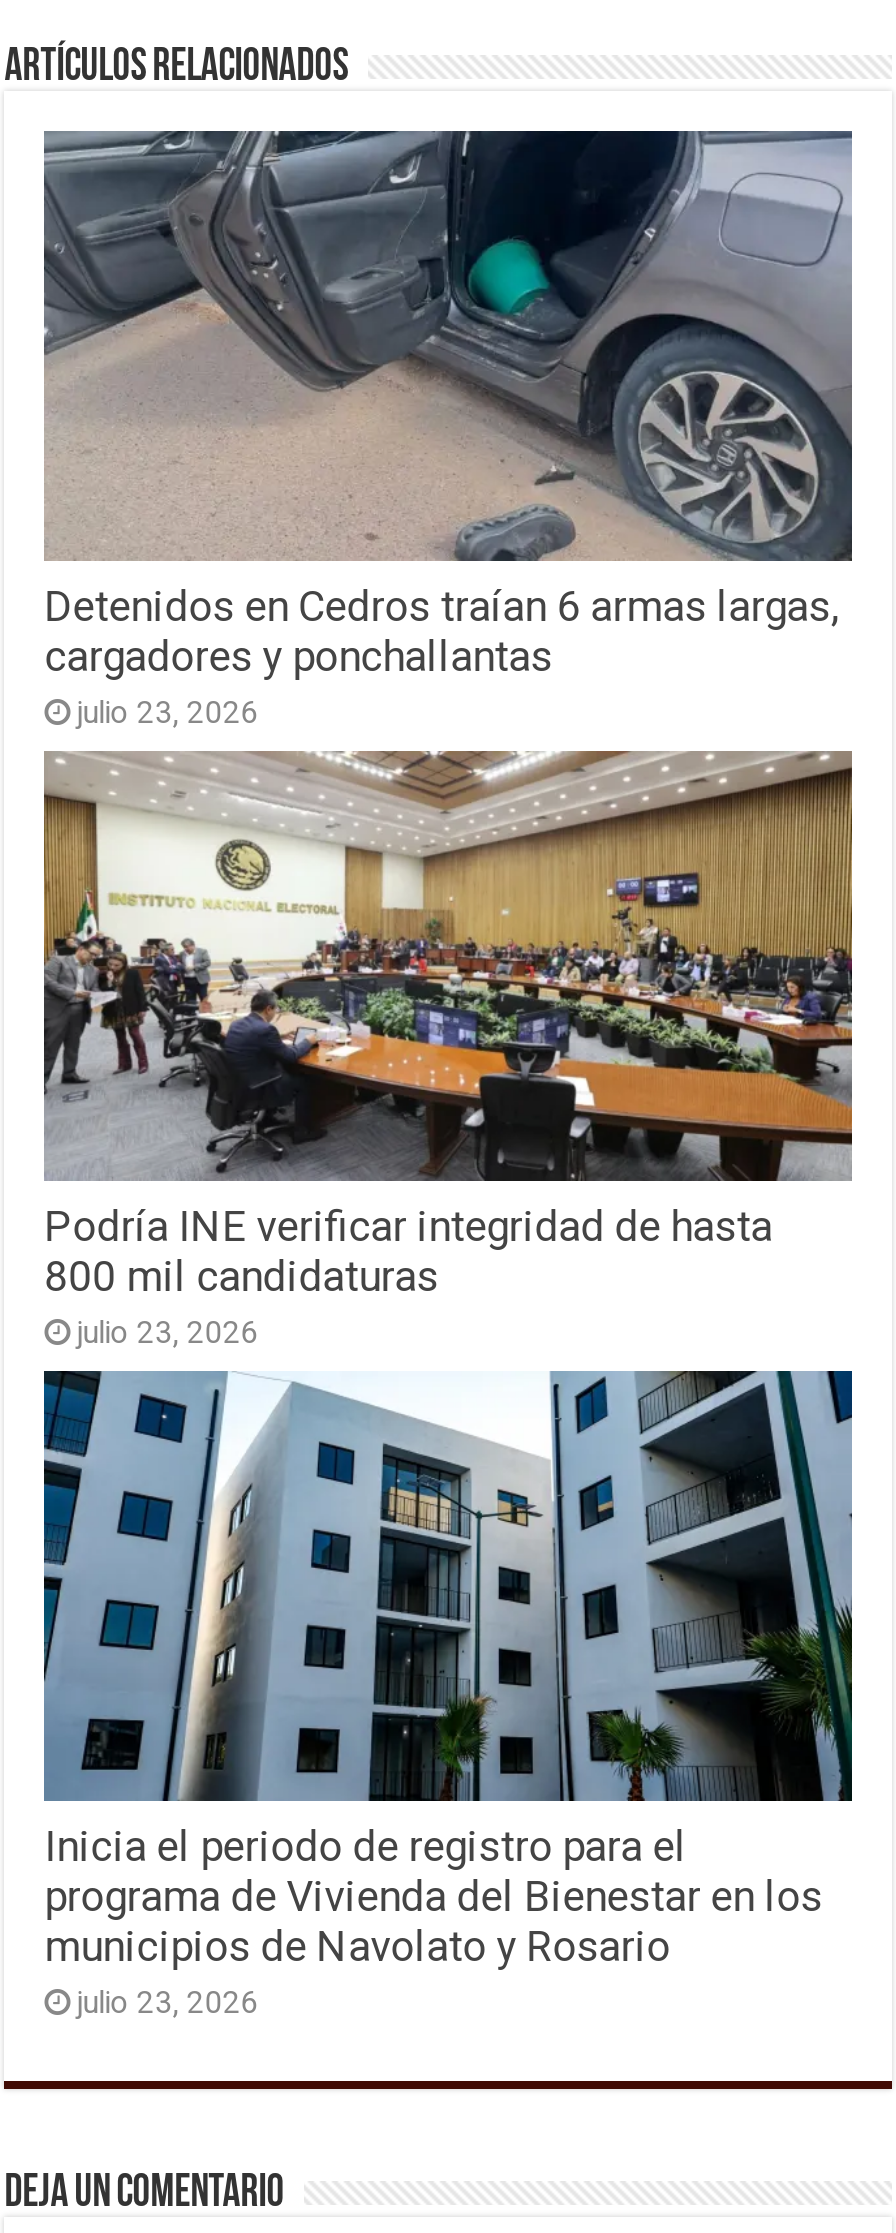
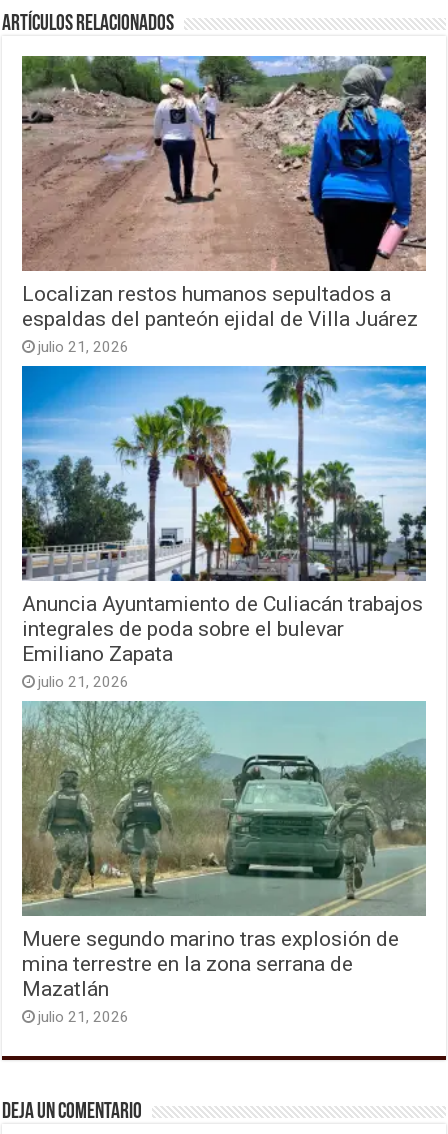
[44,129,854,731] [image] | Detenidos en Cedros traían 6 armas largas, | cargadores y ponchallantas | julio 23, 2026 -> [22,55,426,356] [image] | Localizan restos humanos sepultados a | espaldas del panteón ejidal de Villa Juárez | julio 21, 2026
[42,749,854,1351] [image] | Podría INE verificar integridad de hasta | 800 mil candidaturas | julio 23, 2026 -> [21,365,427,691] [image] | Anuncia Ayuntamiento de Culiacán trabajos | integrales de poda sobre el bulevar | Emiliano Zapata | julio 21, 2026
[42,1369,852,2020] [image] | Inicia el periodo de registro para el | programa de Vivienda del Bienestar en los | municipios de Navolato y Rosario | julio 23, 2026 -> [21,700,426,1026] [image] | Muere segundo marino tras explosión de | mina terrestre en la zona serrana de | Mazatlán | julio 21, 2026

